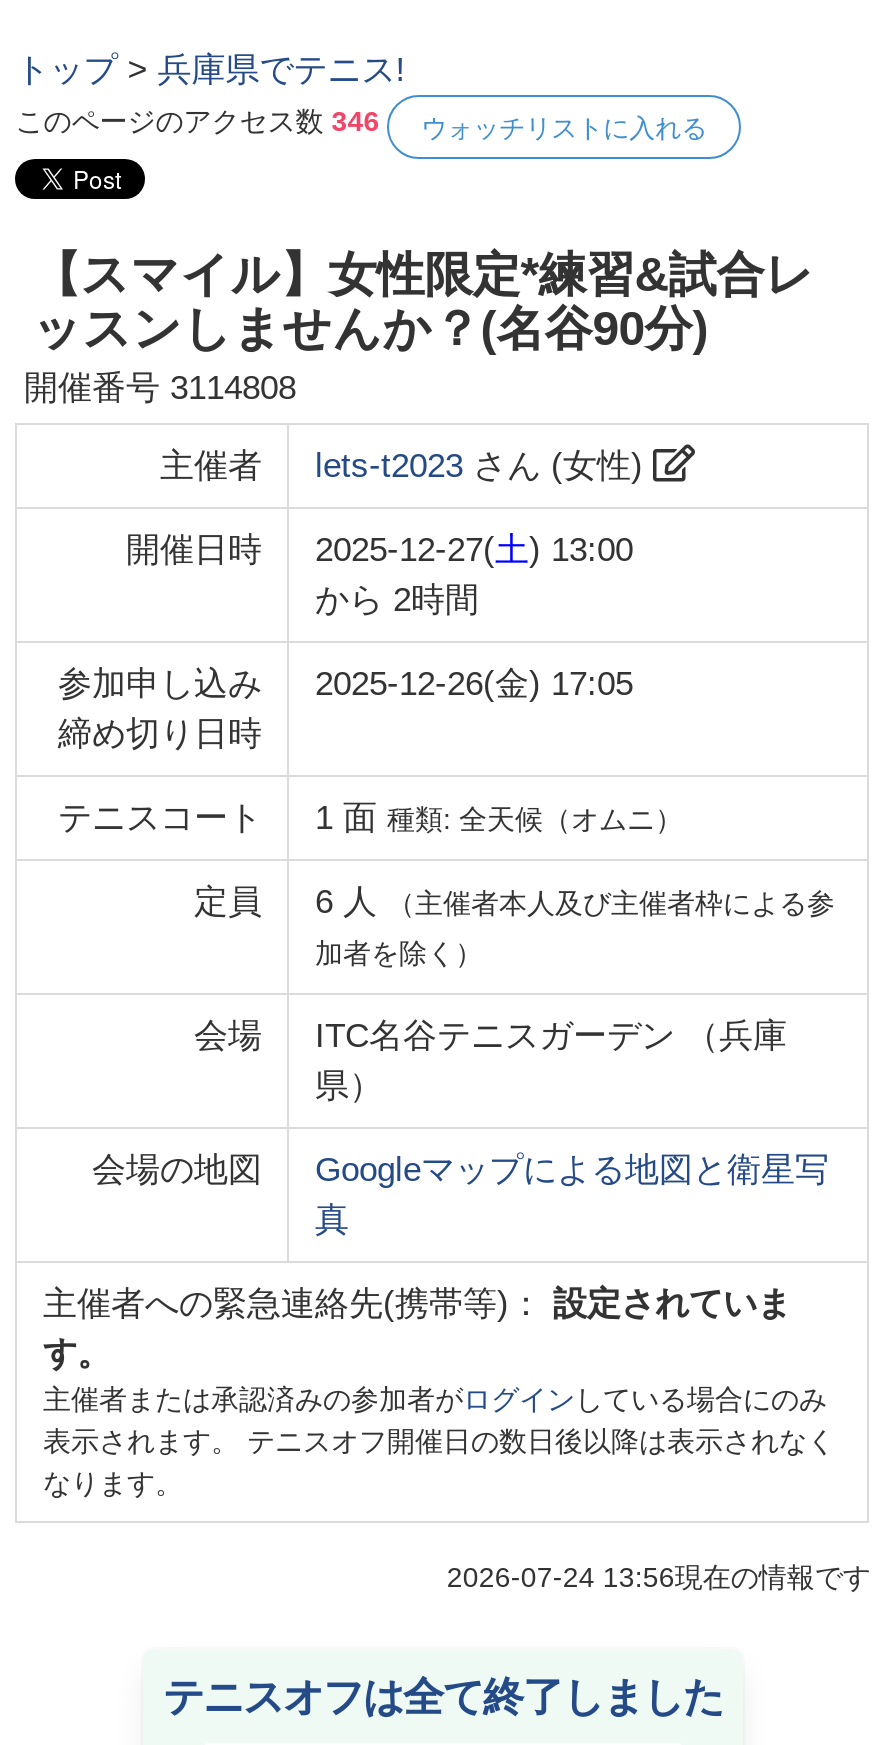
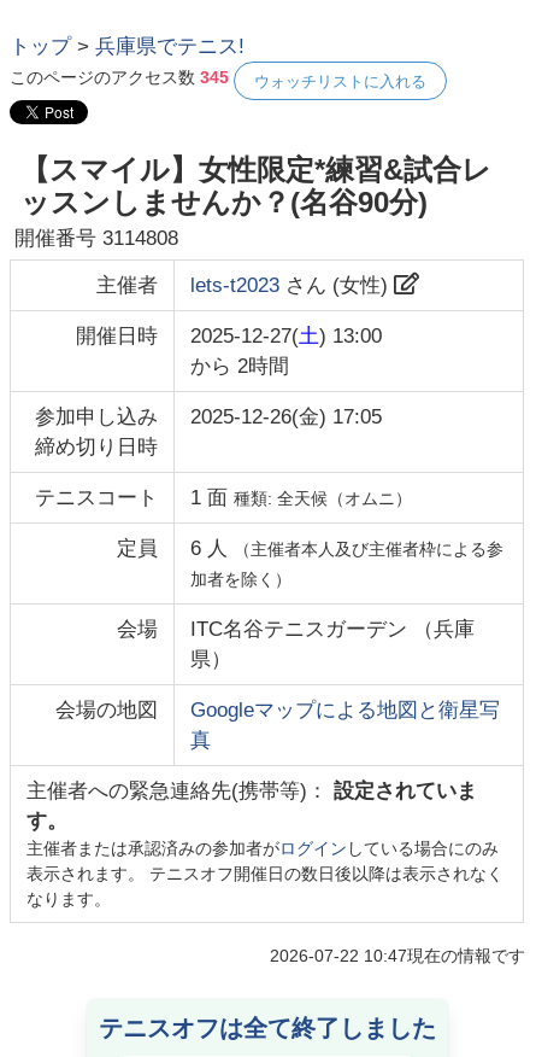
[15,105,379,137] このページのアクセス数346 -> [10,68,229,87] このページのアクセス数345
[447,1560,871,1592] 2026-07-24 13:56現在の情報です -> [270,946,525,965] 2026-07-22 10:47現在の情報です

